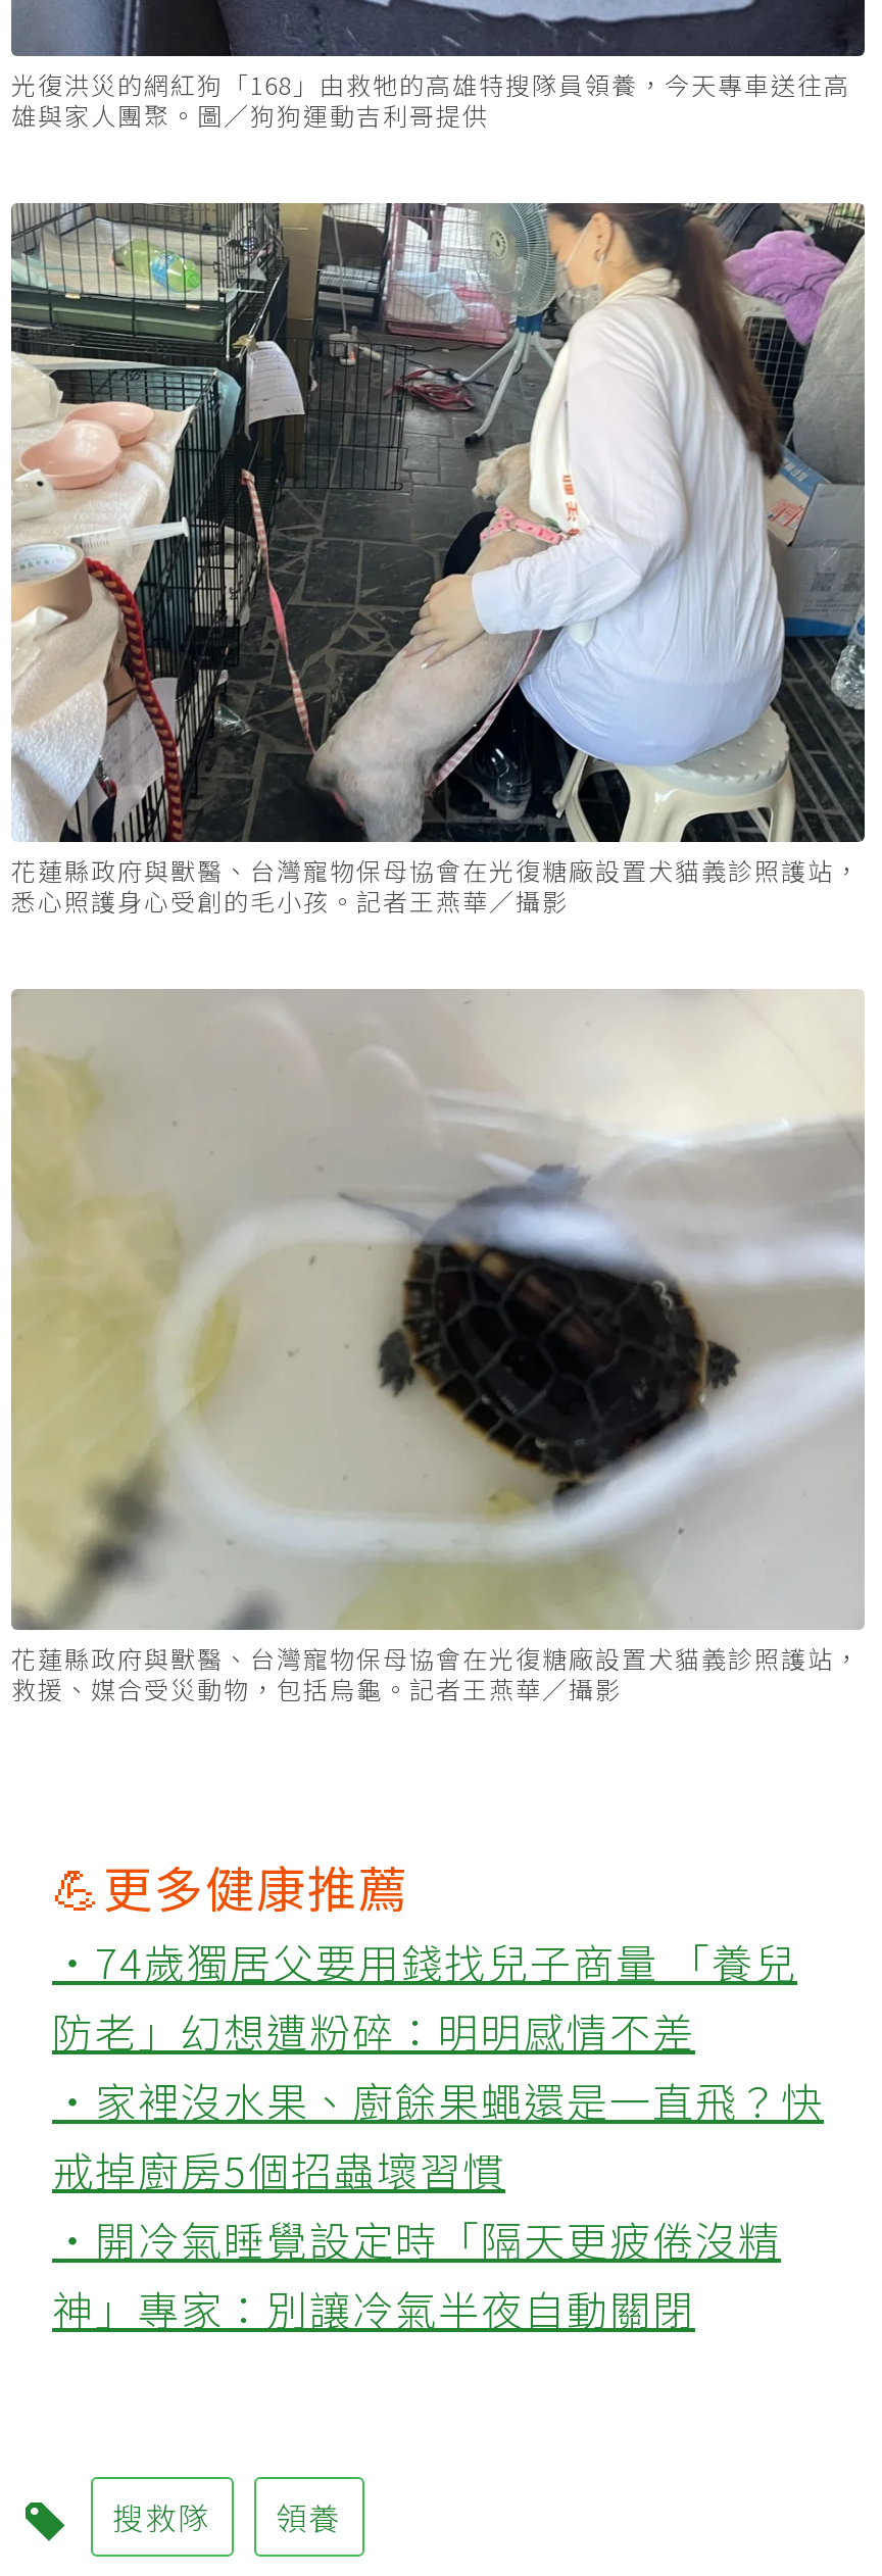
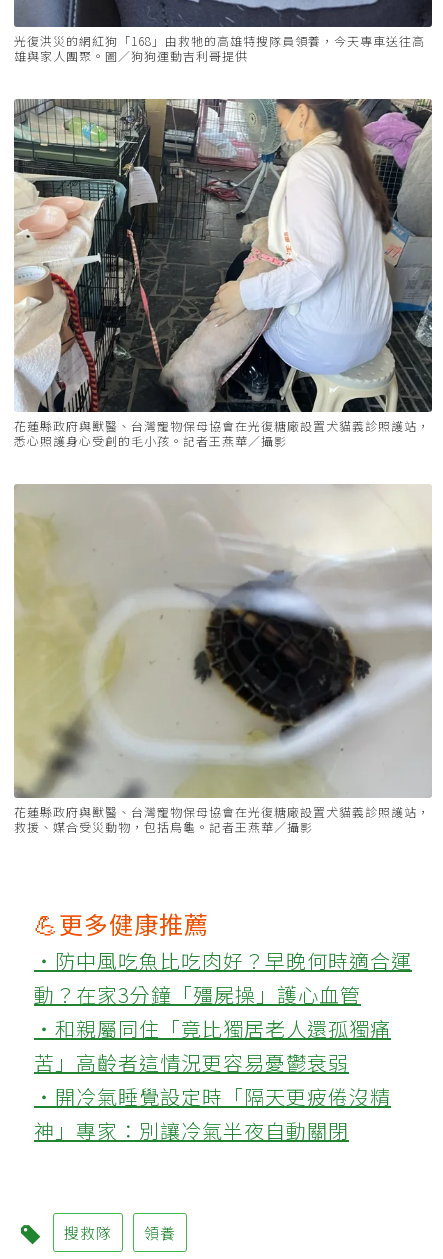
[52,1931,824,2198] ‧74歲獨居父要用錢找兒子商量 「養兒 | 防老」幻想遭粉碎：明明感情不差 | ‧家裡沒水果、廚餘果蠅還是一直飛？快 | 戒掉廚房5個招蟲壞習慣 -> [34,946,412,1077] ‧防中風吃魚比吃肉好？早晚何時適合運 | 動？在家3分鐘「殭屍操」護心血管 | ‧和親屬同住「竟比獨居老人還孤獨痛 | 苦」高齡者這情況更容易憂鬱衰弱

